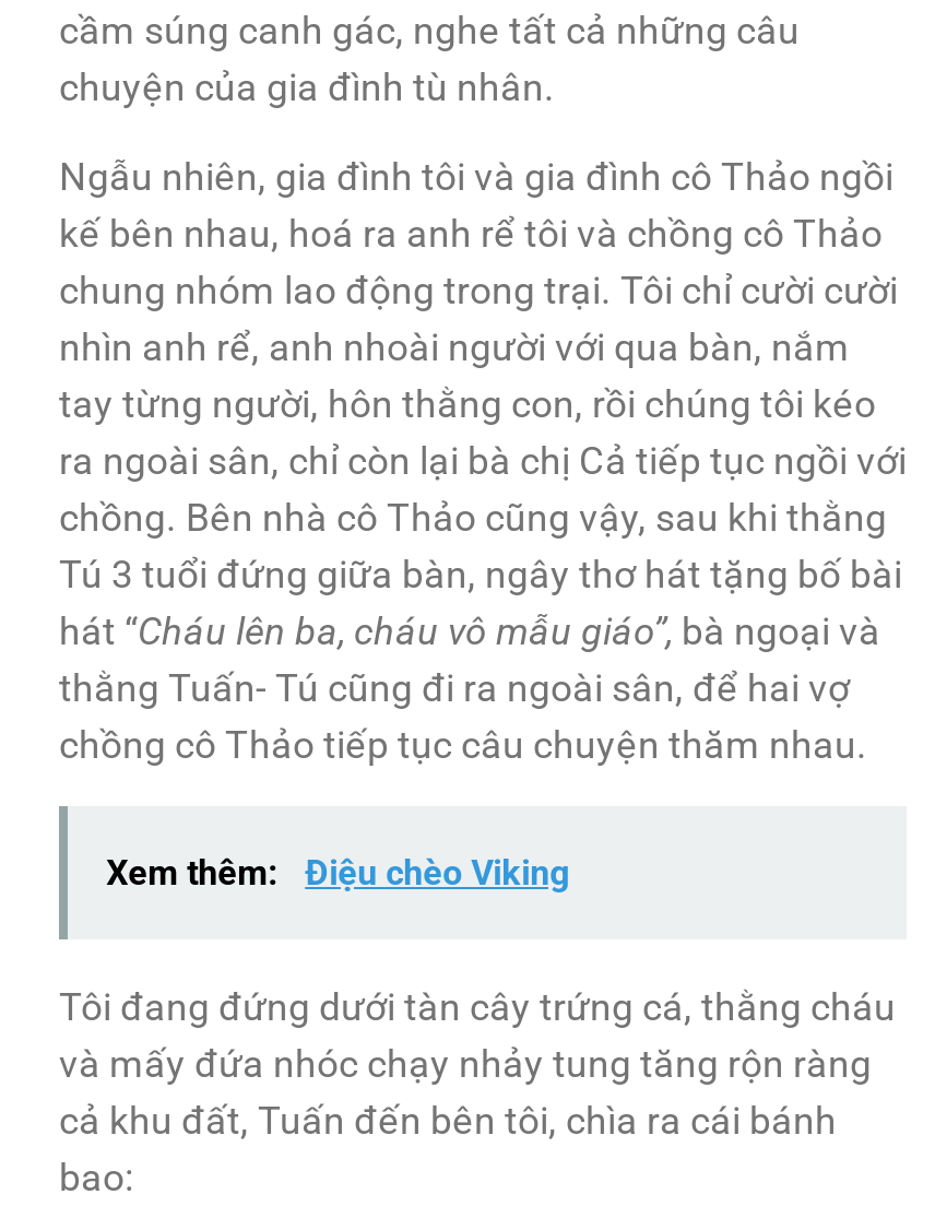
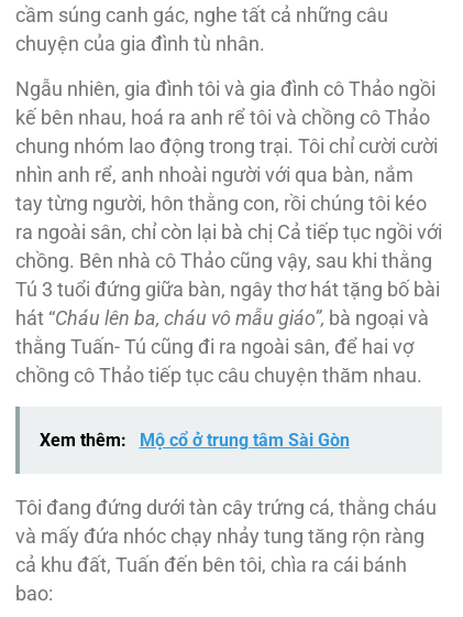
[106,853,569,895] Xem thêm: Điệu chèo Viking -> [39,430,349,451] Xem thêm: Mộ cổ ở trung tâm Sài Gòn

